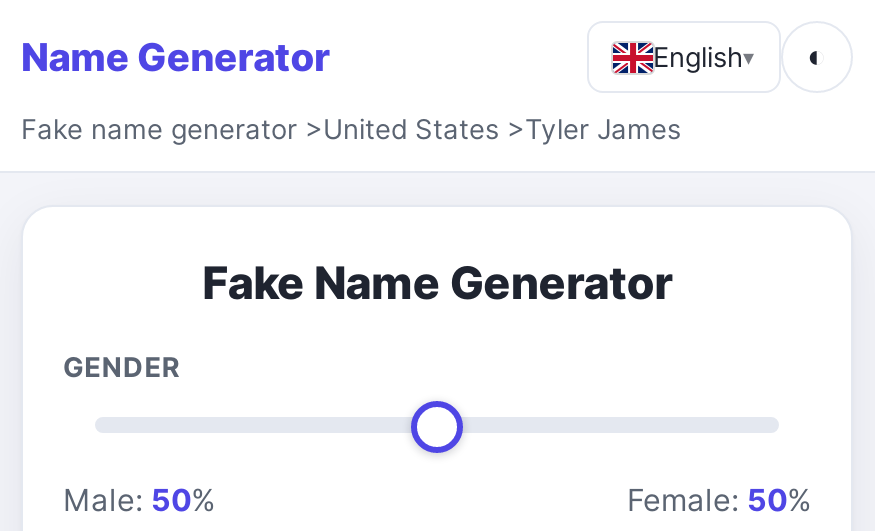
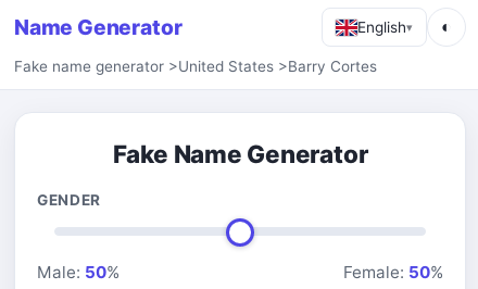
[21,113,681,145] Fake name generator >United States >Tyler James -> [14,58,377,75] Fake name generator >United States >Barry Cortes

